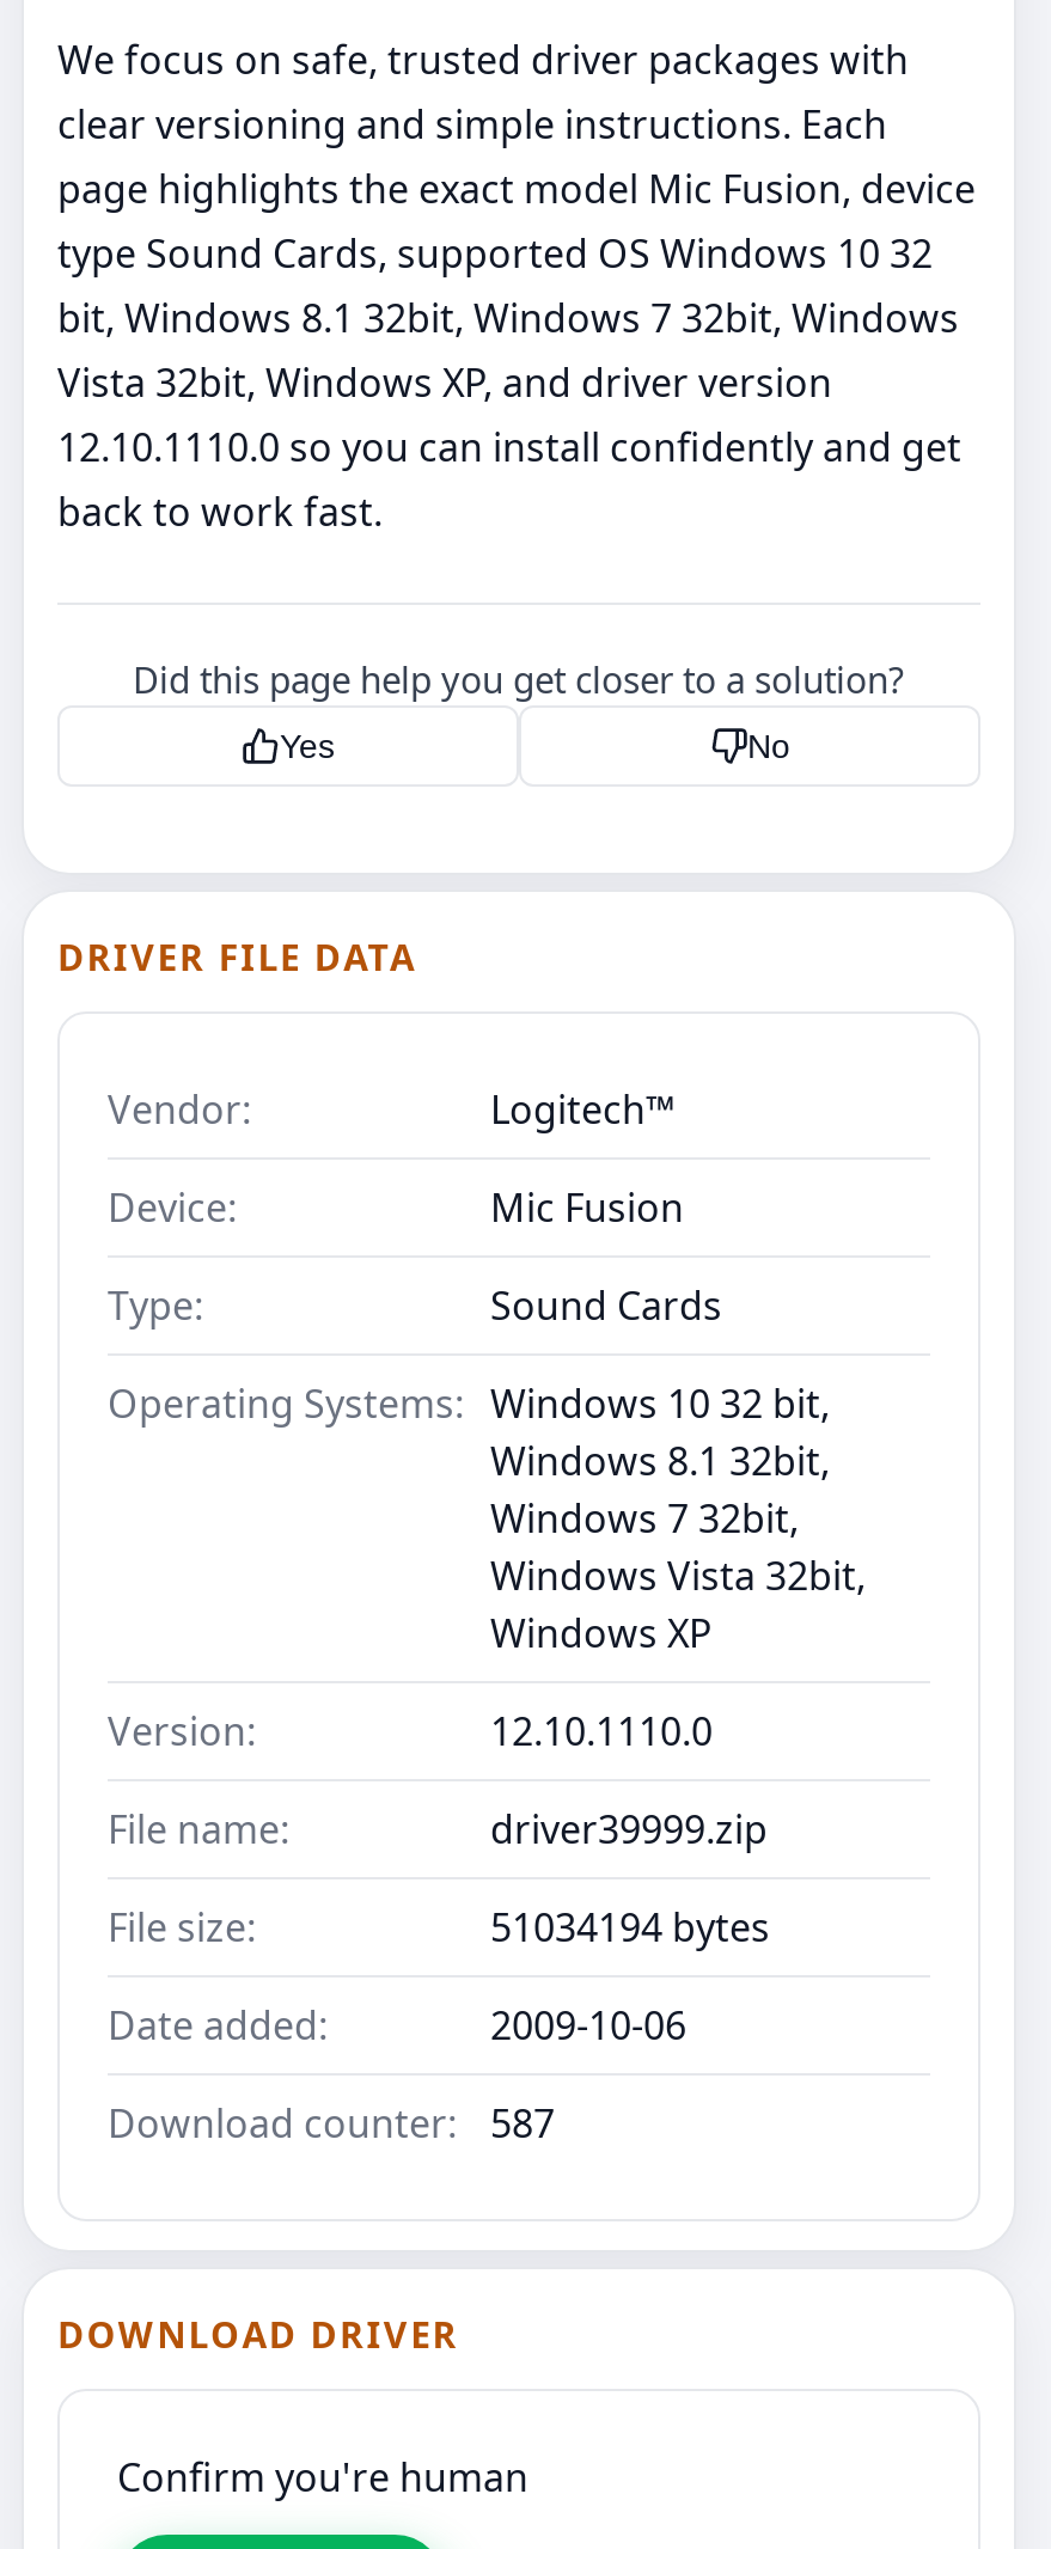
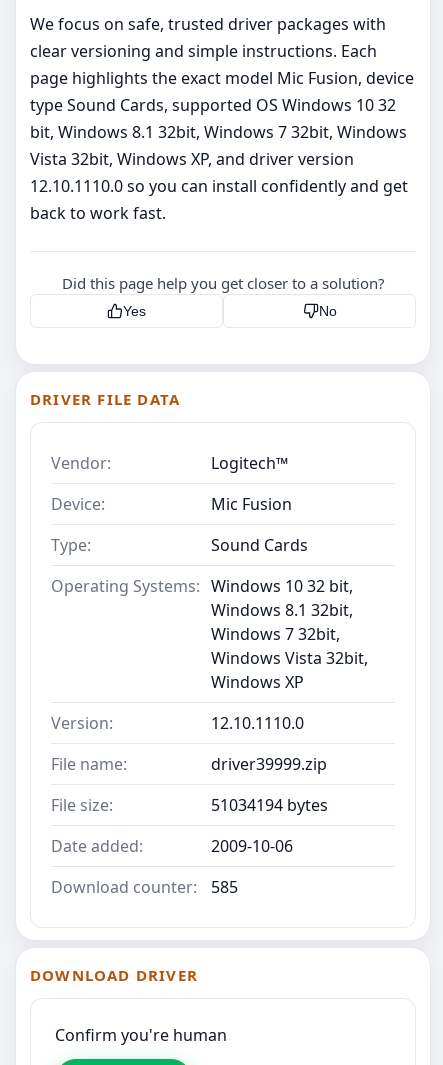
[108,2098,555,2150] Download counter: 587 -> [51,876,238,898] Download counter: 585

